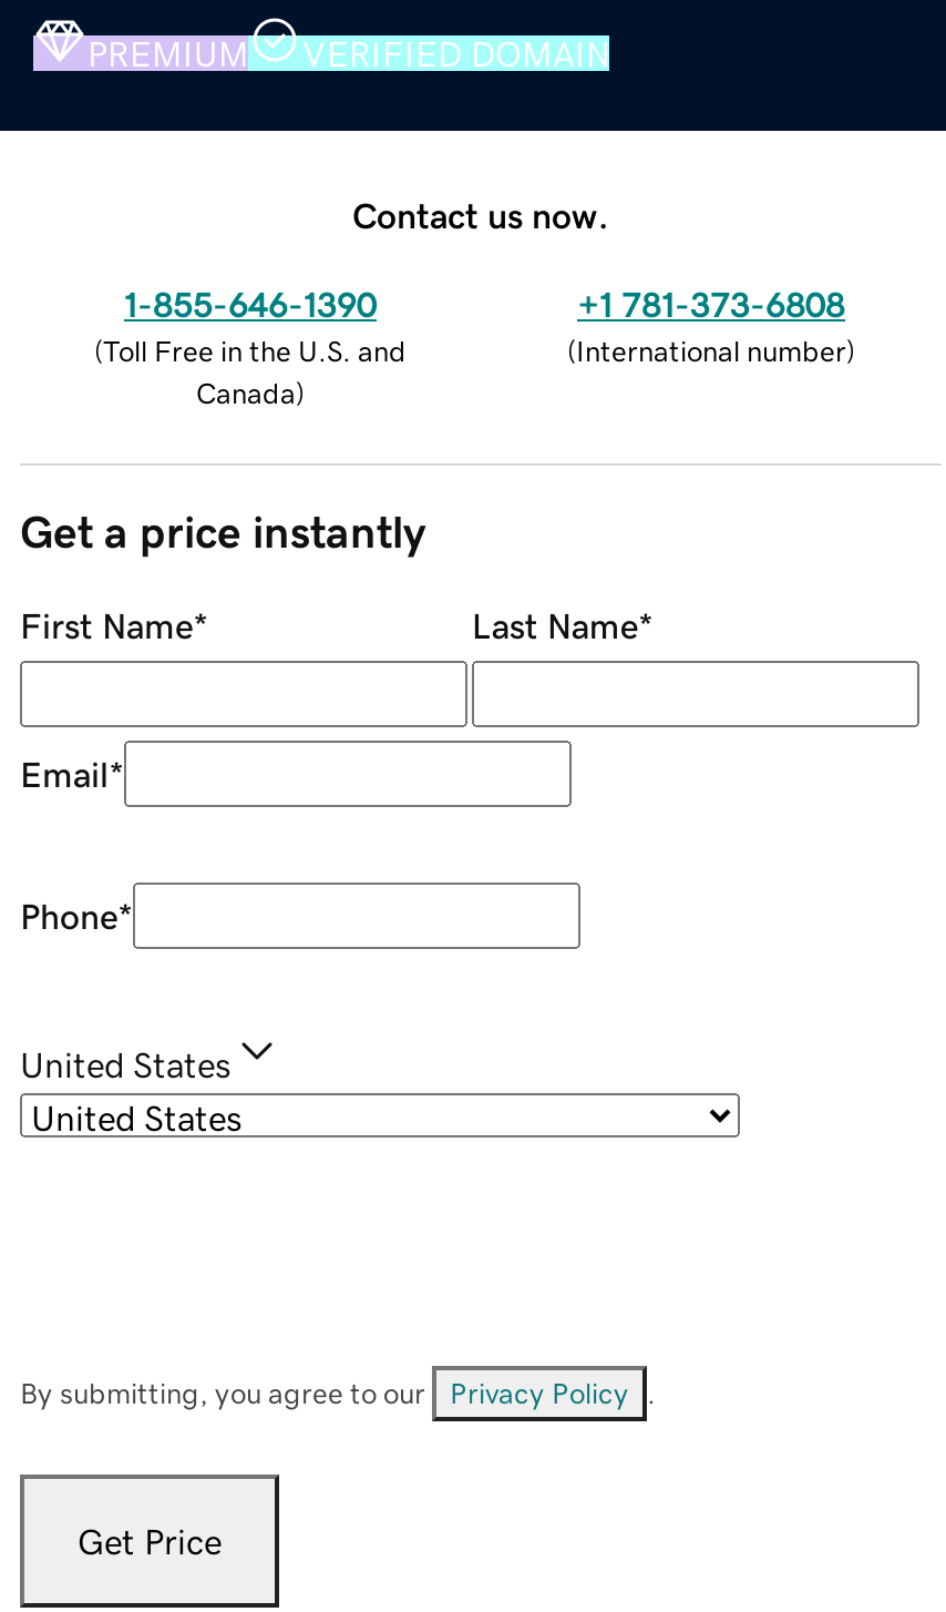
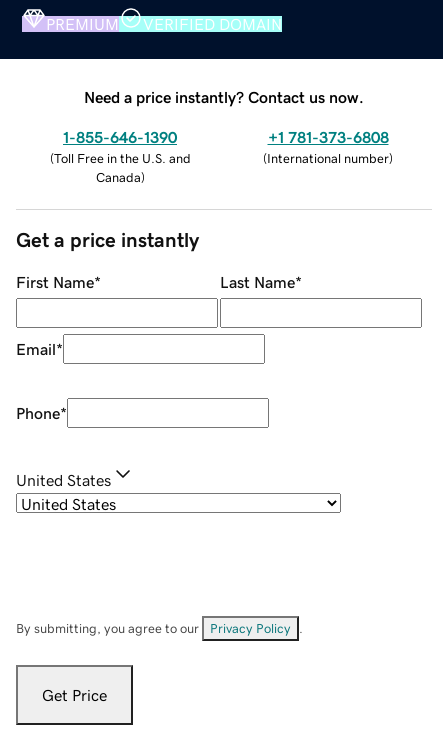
[352,196,609,232] Contact us now. -> [84,89,364,105] Need a price instantly? Contact us now.

